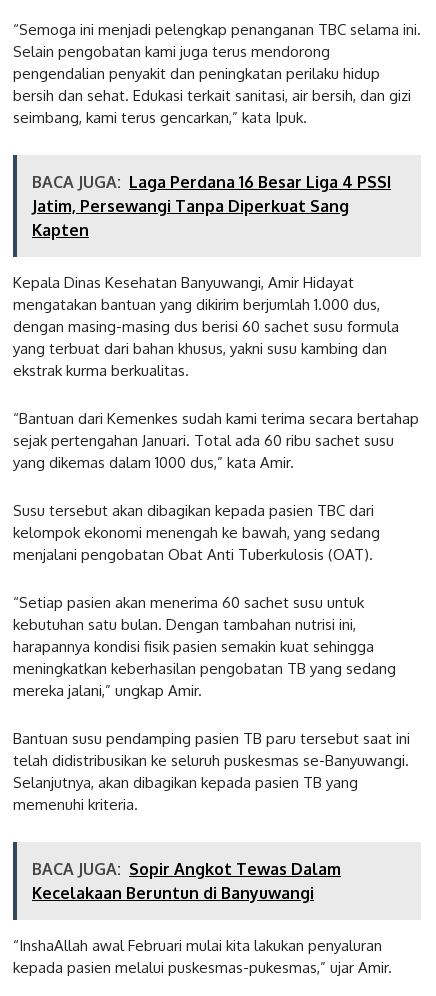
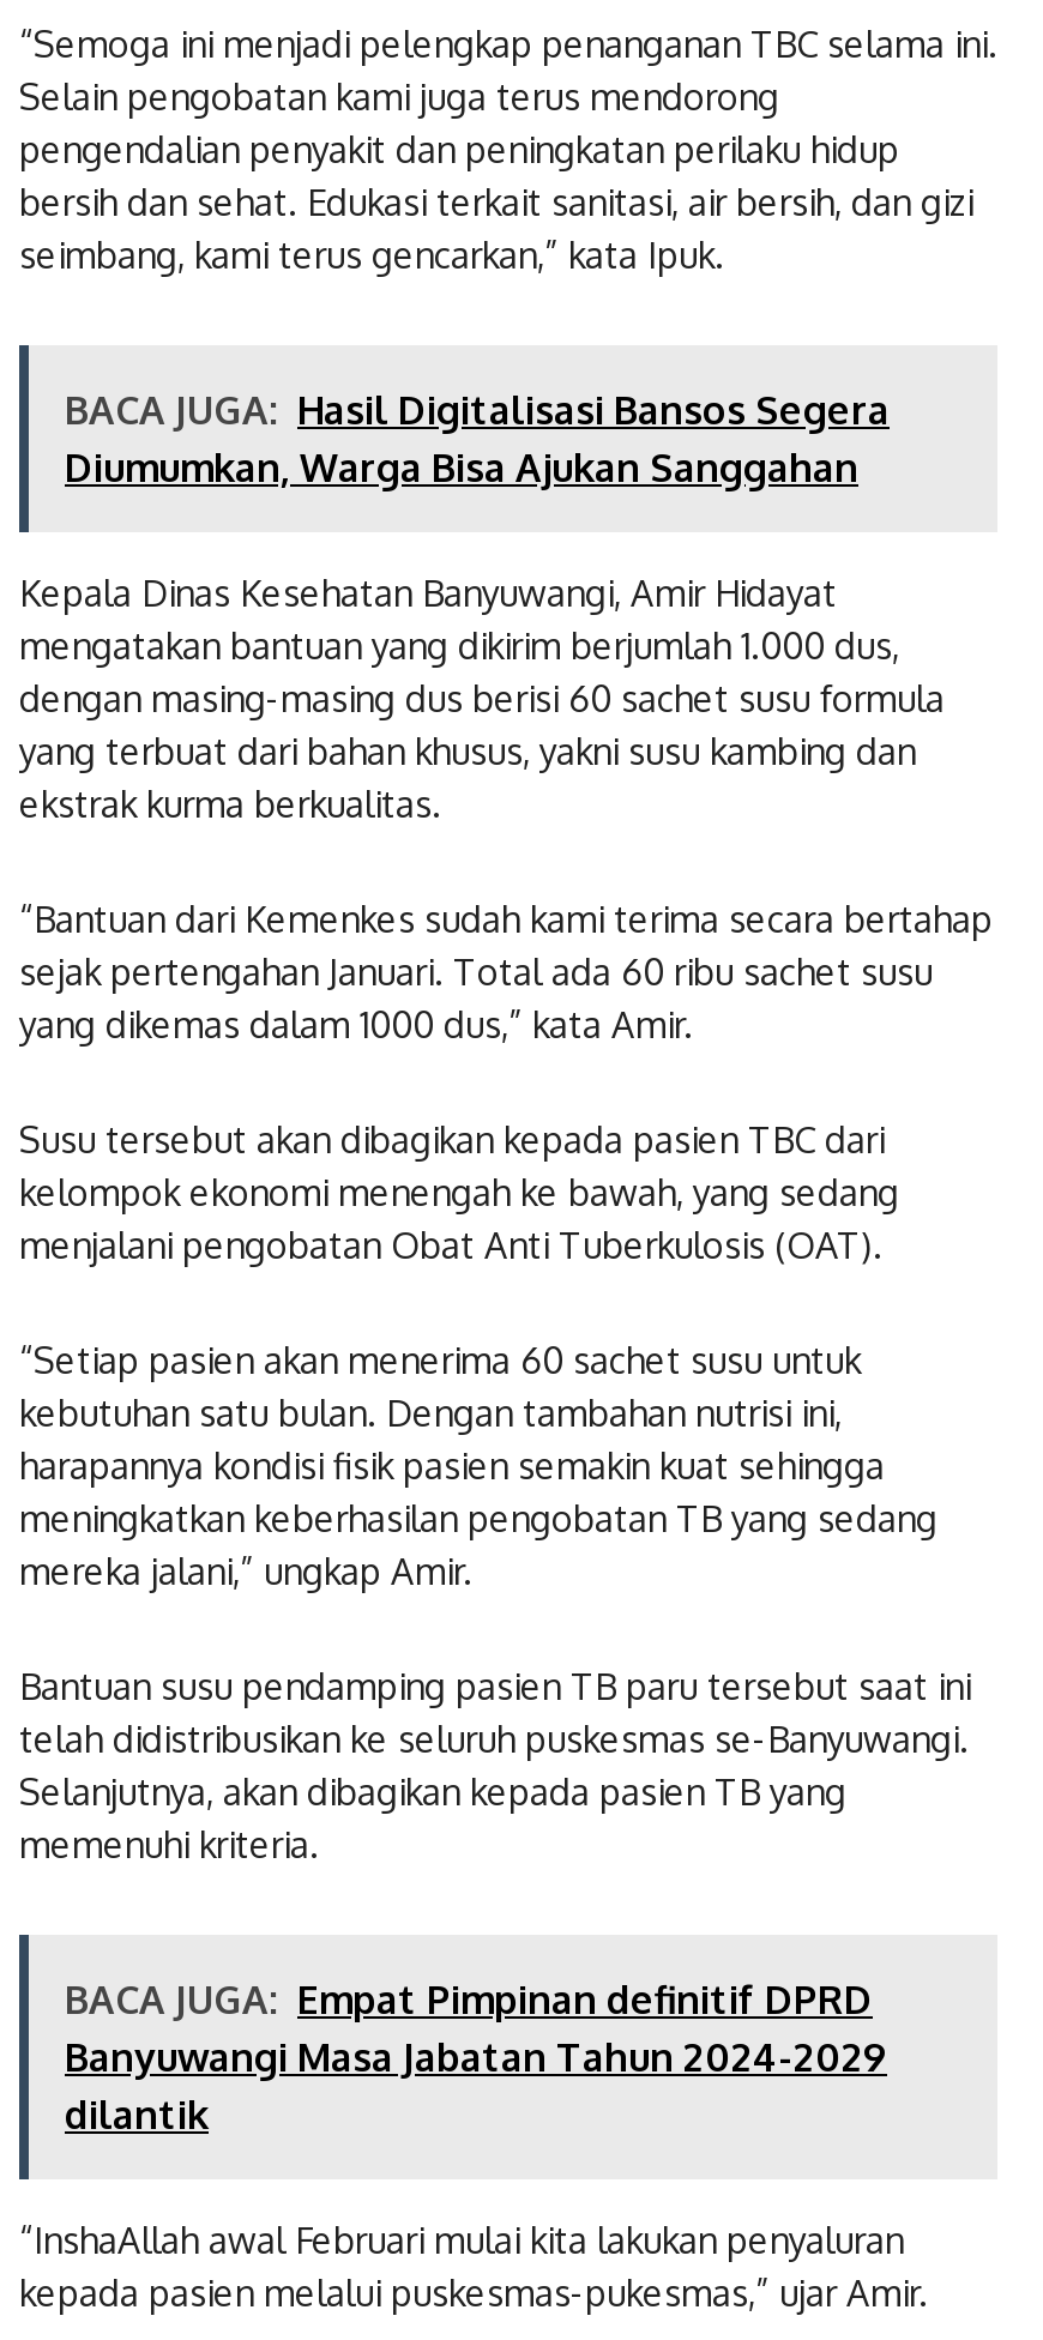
[32,171,391,239] BACA JUGA: Laga Perdana 16 Besar Liga 4 PSSI | Jatim, Persewangi Tanpa Diperkuat Sang | Kapten -> [65,385,890,490] BACA JUGA: Hasil Digitalisasi Bansos Segera | Diumumkan, Warga Bisa Ajukan Sanggahan
moved [13,272,419,813] -> [19,569,993,1866]: Kepala Dinas Kesehatan Banyuwangi, Amir Hidayat | mengatakan bantuan yang dikirim berjumlah 1.000 dus, | dengan masing-masing dus berisi 60 sachet susu formula | ... | Selanjutnya, akan dibagikan kepada pasien TB yang | memenuhi kriteria.
[32,858,341,902] BACA JUGA: Sopir Angkot Tewas Dalam | Kecelakaan Beruntun di Banyuwangi -> [65,1974,887,2137] BACA JUGA: Empat Pimpinan definitif DPRD | Banyuwangi Masa Jabatan Tahun 2024-2029 | dilantik

